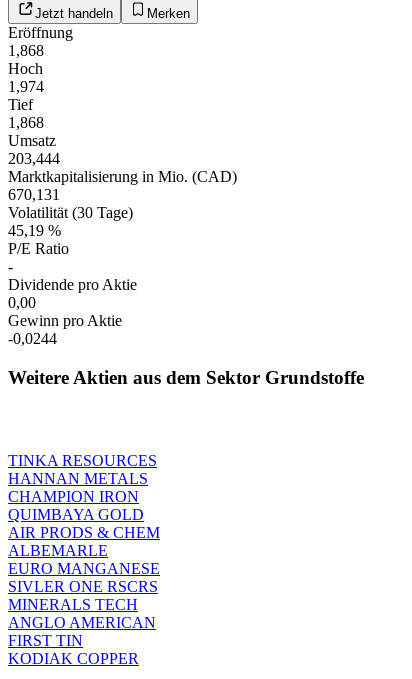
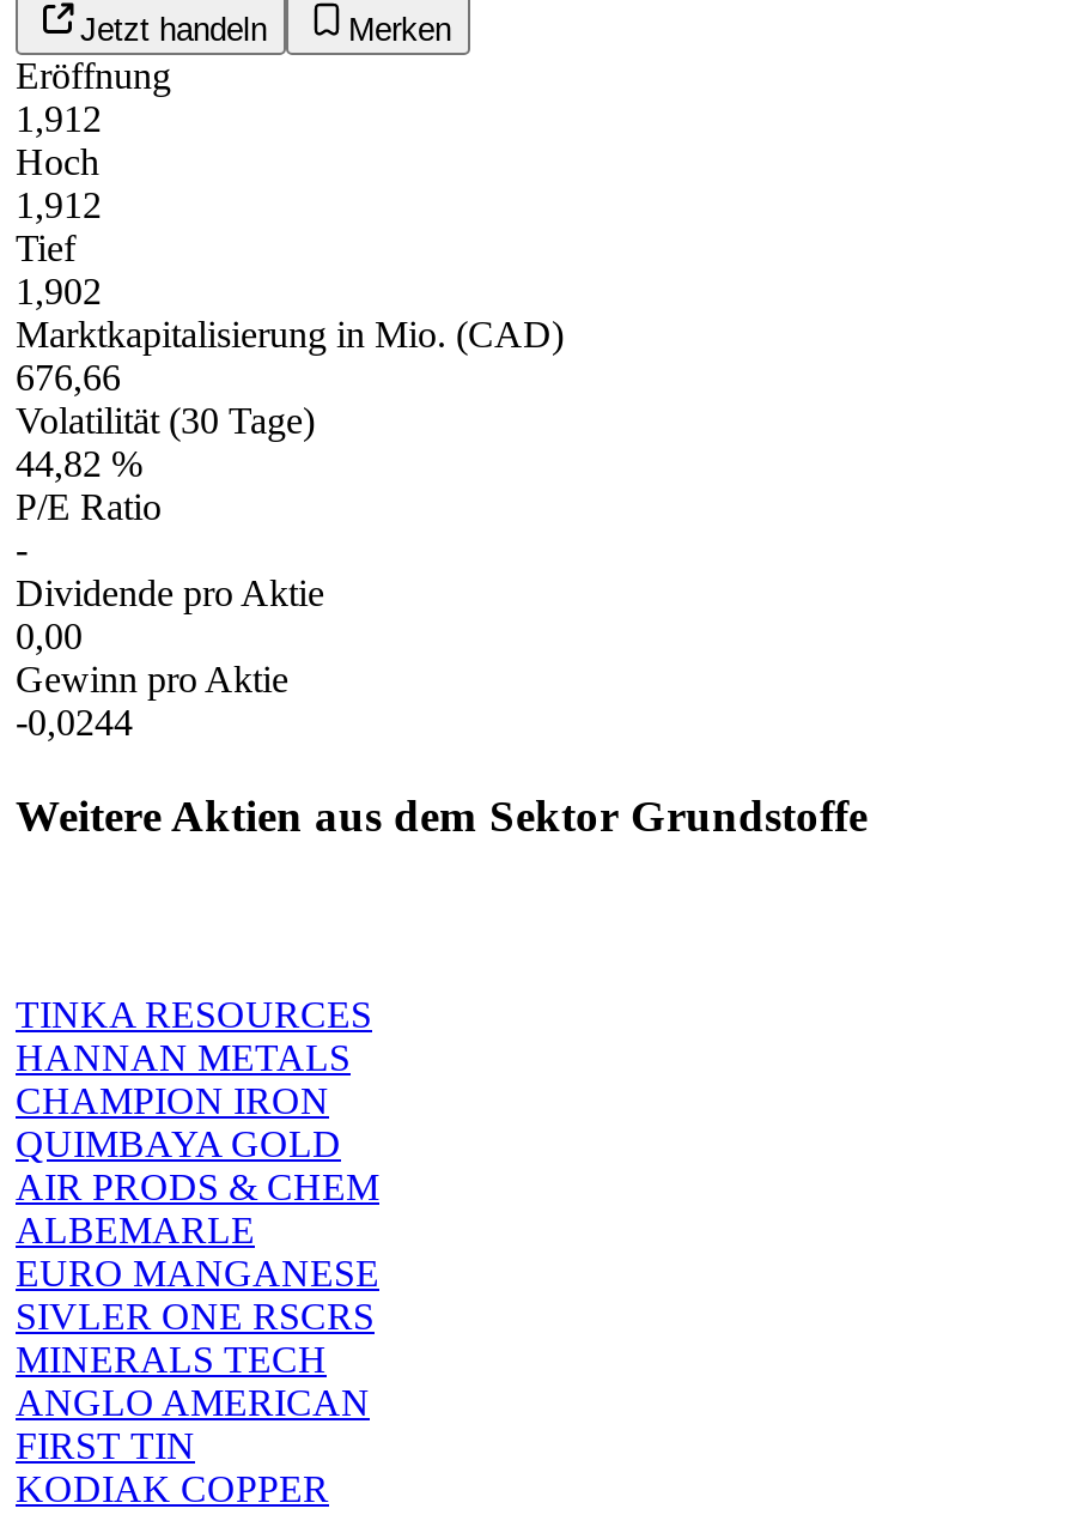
[8,42,44,59] 1,868 -> [16,98,102,139] 1,912
[8,78,44,95] 1,974 -> [16,185,102,225] 1,912
[8,114,60,167] 1,868 | Umsatz | 203,444 -> [16,271,102,312] 1,902
[8,186,60,203] 670,131 -> [16,357,121,398] 676,66
[8,222,61,239] 45,19 % -> [16,443,142,484] 44,82 %

